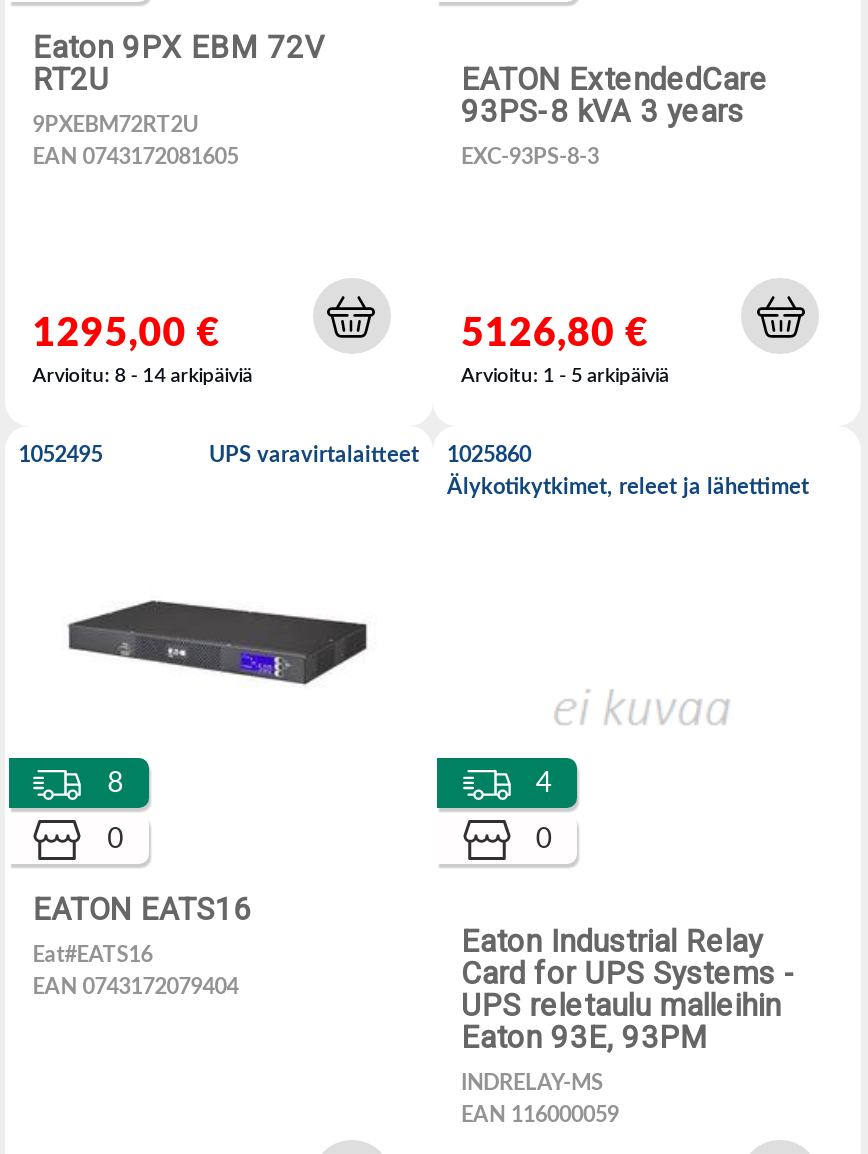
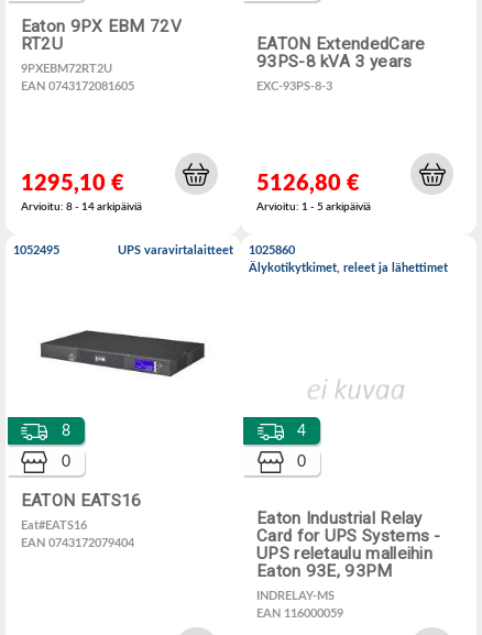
[33,313,221,353] 1295,00 € -> [21,172,124,194] 1295,10 €

